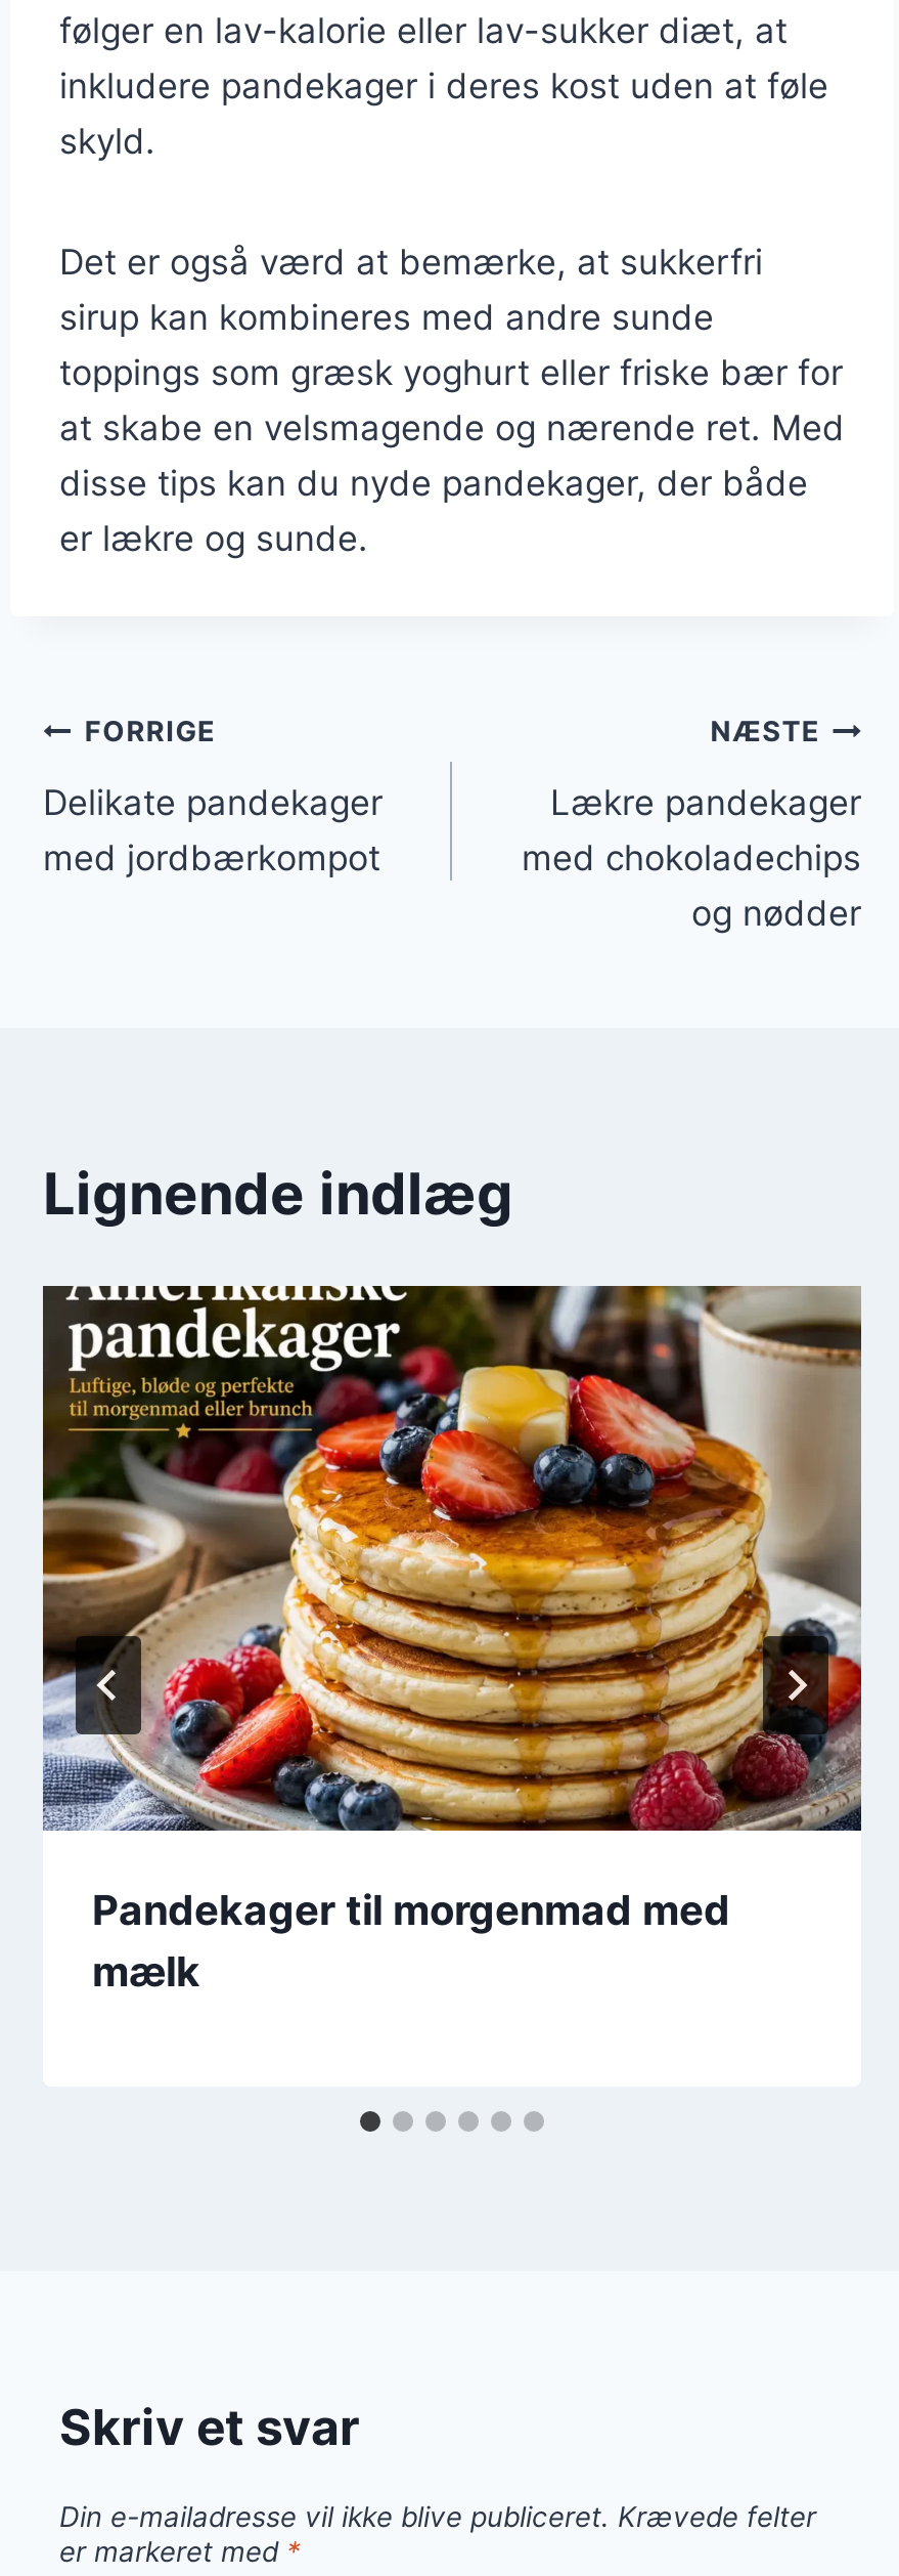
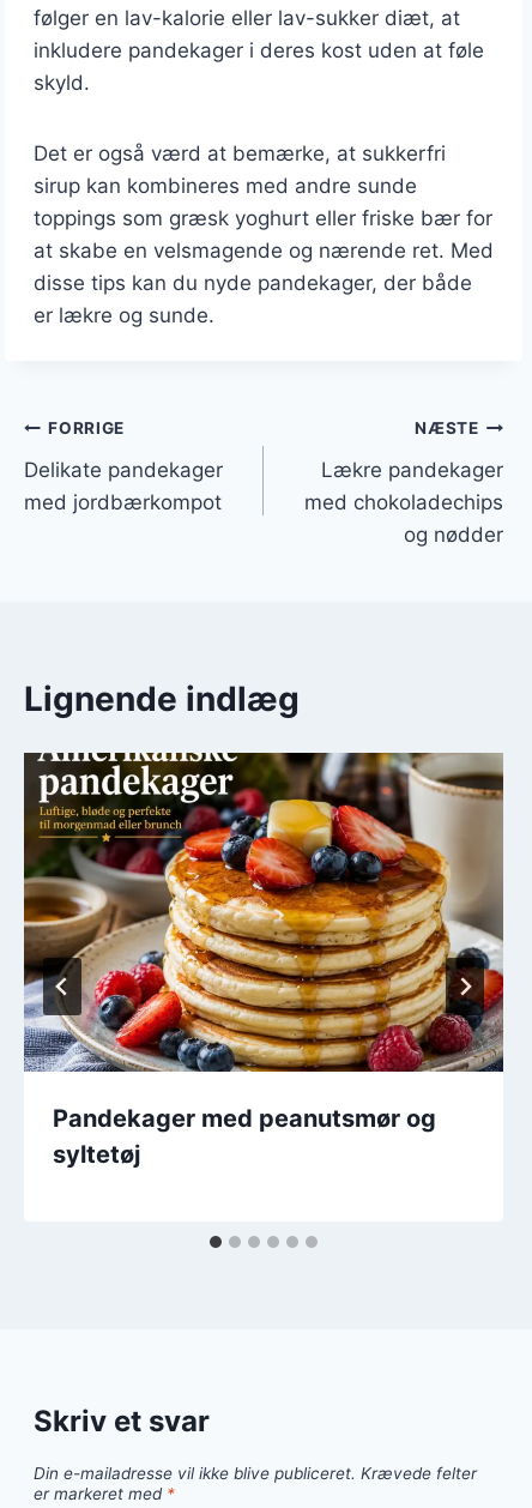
[92,1886,730,1997] Pandekager til morgenmad med | mælk -> [53,1104,436,1169] Pandekager med peanutsmør og | syltetøj

